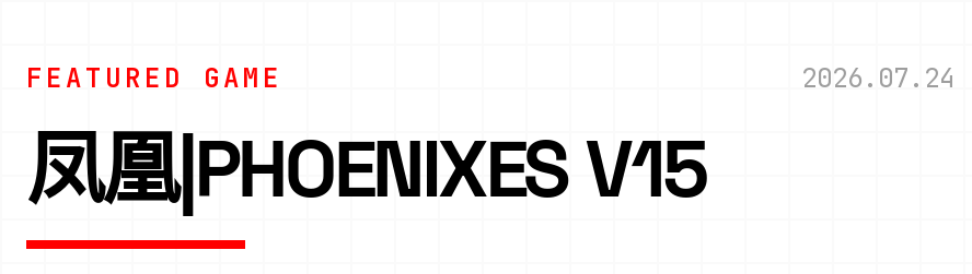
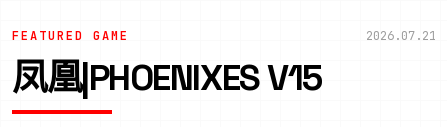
[801,61,954,96] 2026.07.24 -> [366,28,436,44] 2026.07.21

